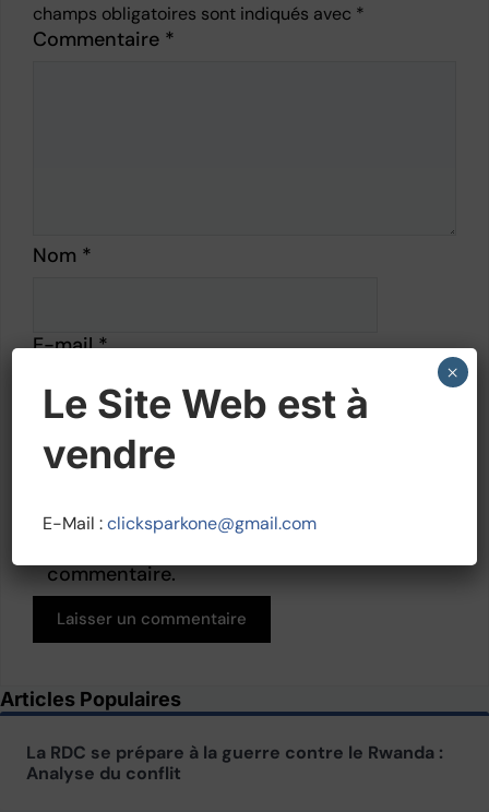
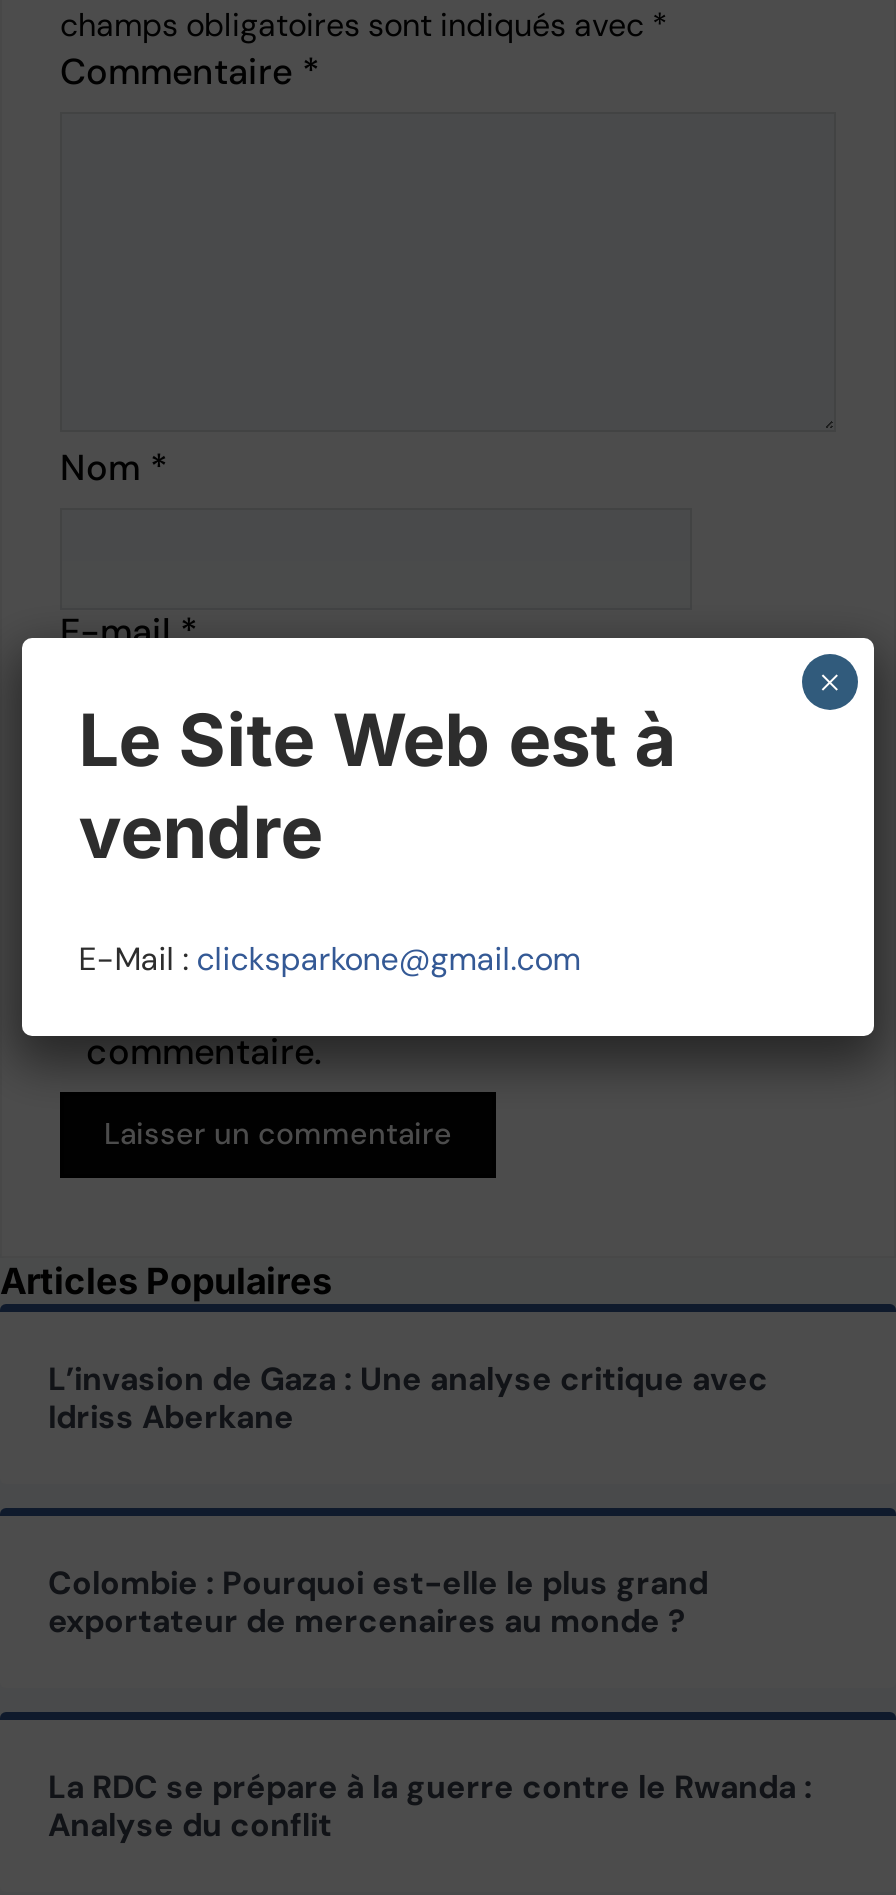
none -> [48,1358,768,1438] L’invasion de Gaza : Une analyse critique avec | Idriss Aberkane
none -> [48,1562,708,1642] Colombie : Pourquoi est-elle le plus grand | exportateur de mercenaires au monde ?

